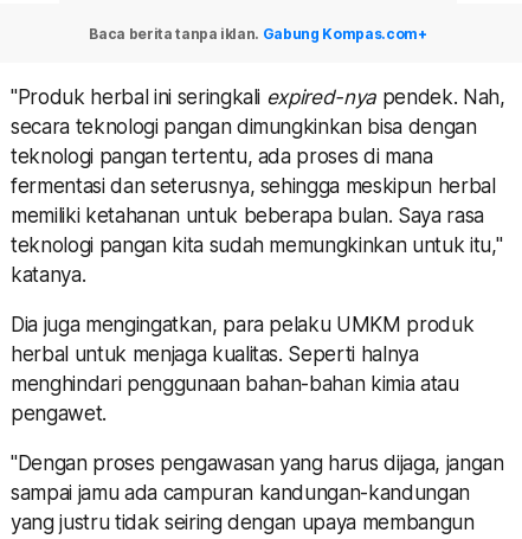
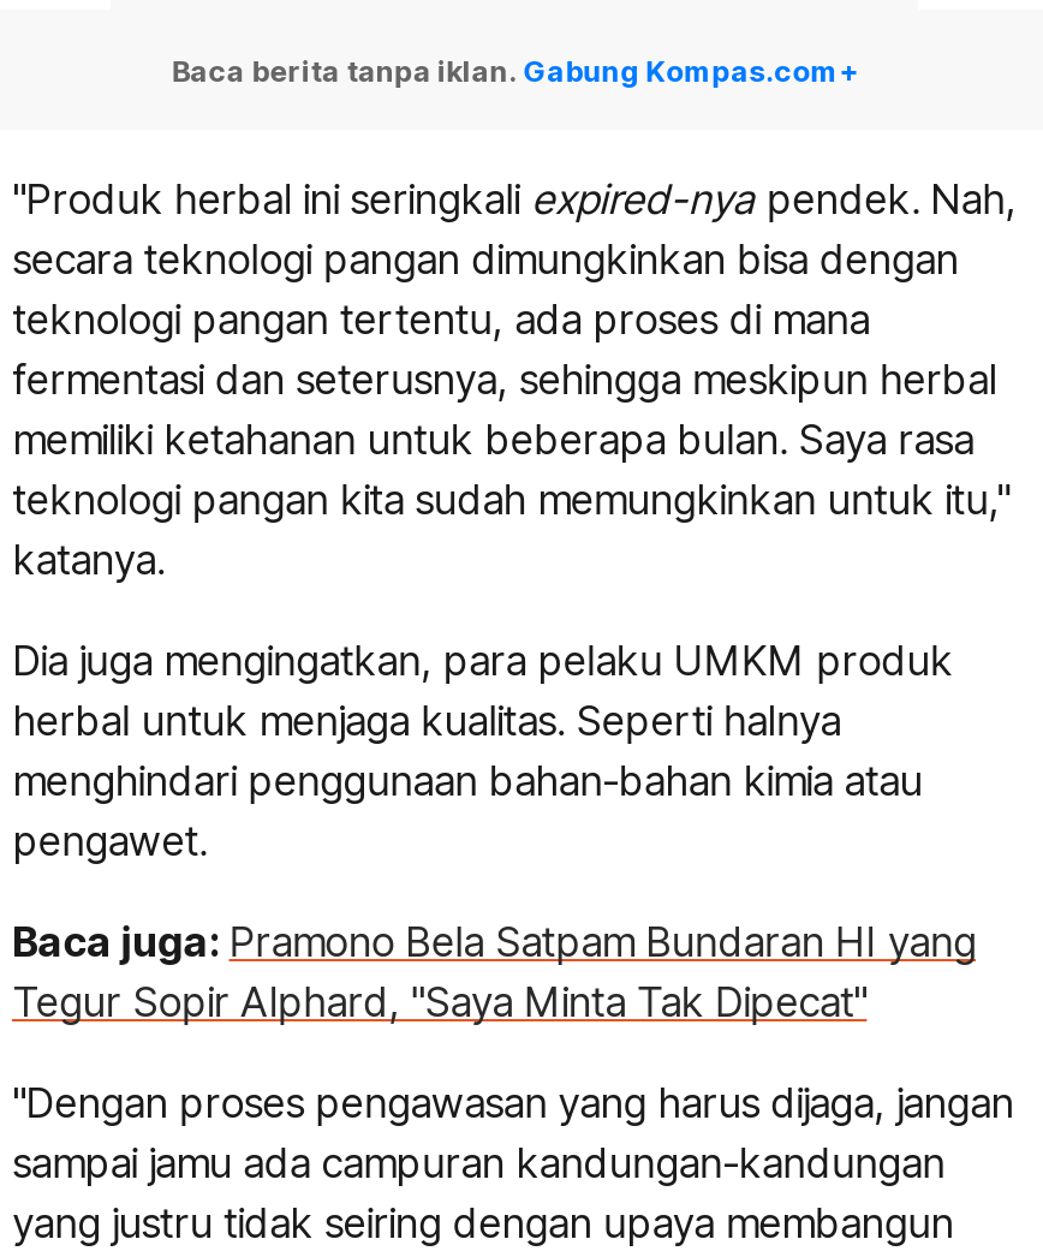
none -> [12,918,976,1027] Baca juga: Pramono Bela Satpam Bundaran HI yang | Tegur Sopir Alphard, "Saya Minta Tak Dipecat"

